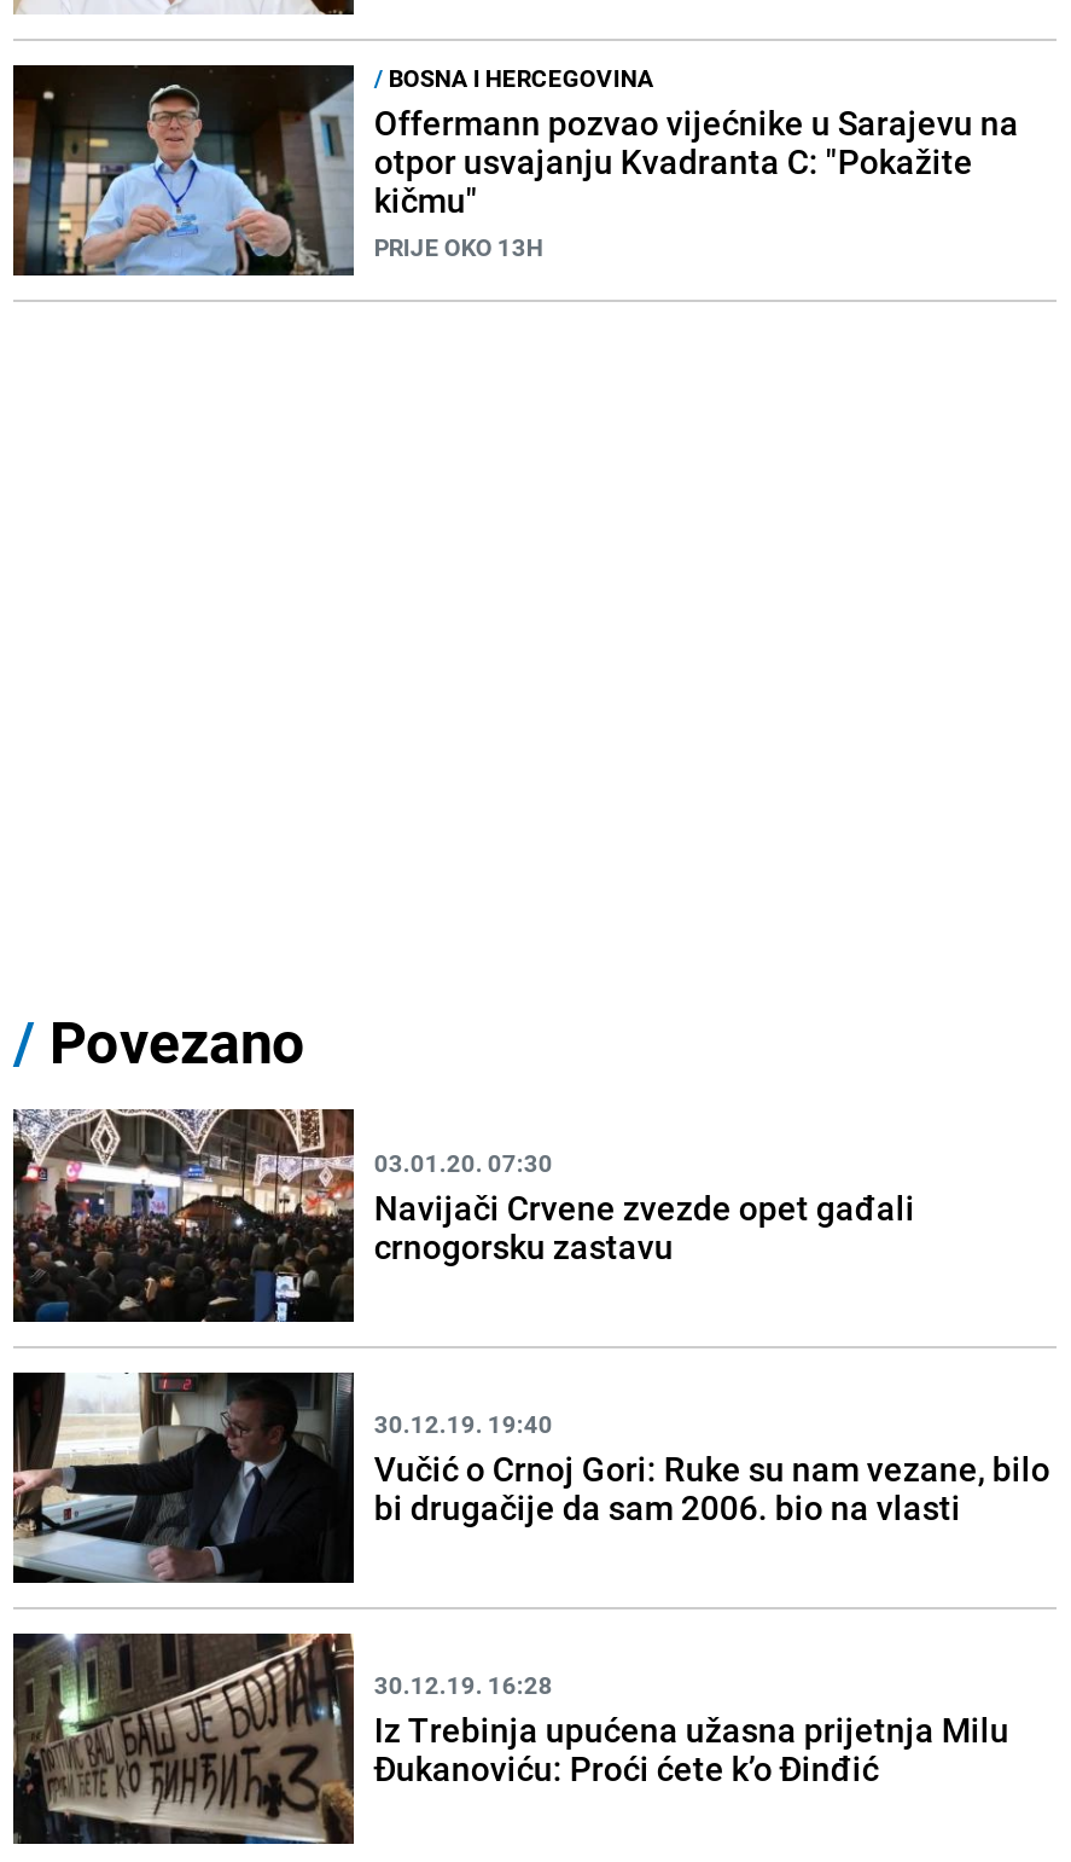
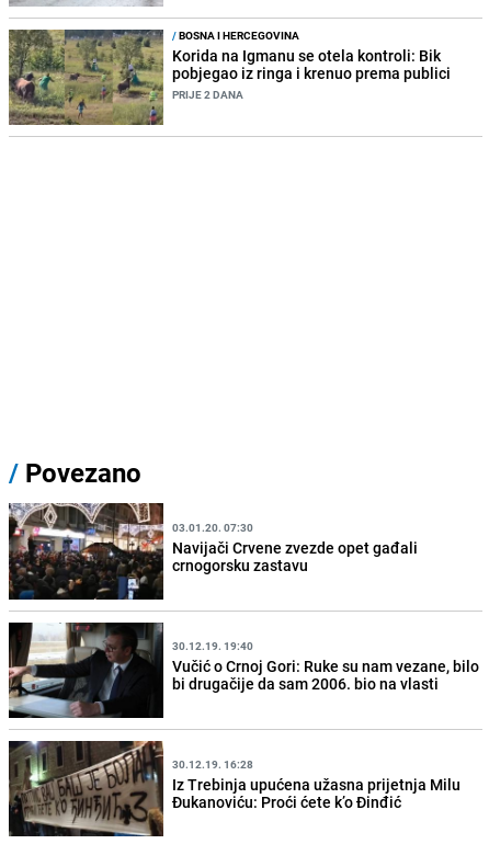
[11,63,1019,278] [image] | Offermann pozvao vijećnike u Sarajevu na | otpor usvajanju Kvadranta C: "Pokažite | kičmu" | PRIJE OKO 13H -> [8,28,451,126] [image] | Korida na Igmanu se otela kontroli: Bik | pobjegao iz ringa i krenuo prema publici | PRIJE 2 DANA

